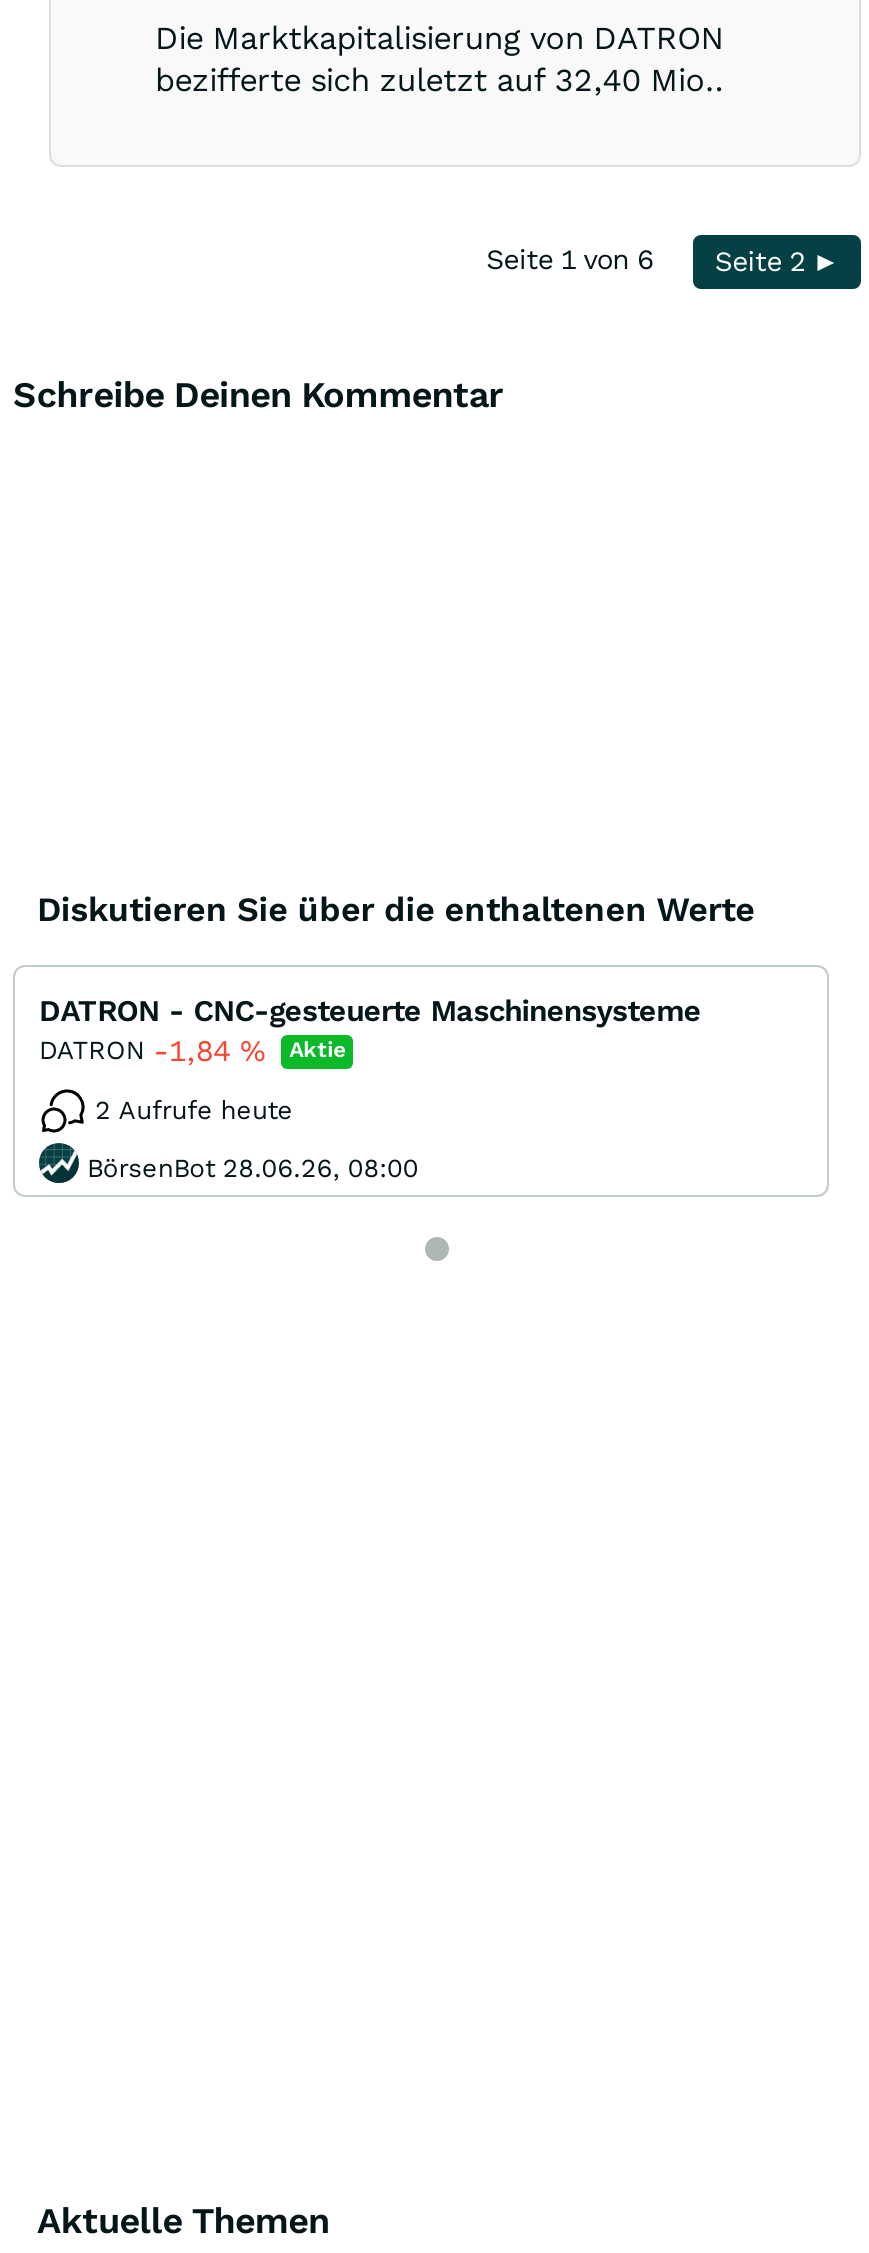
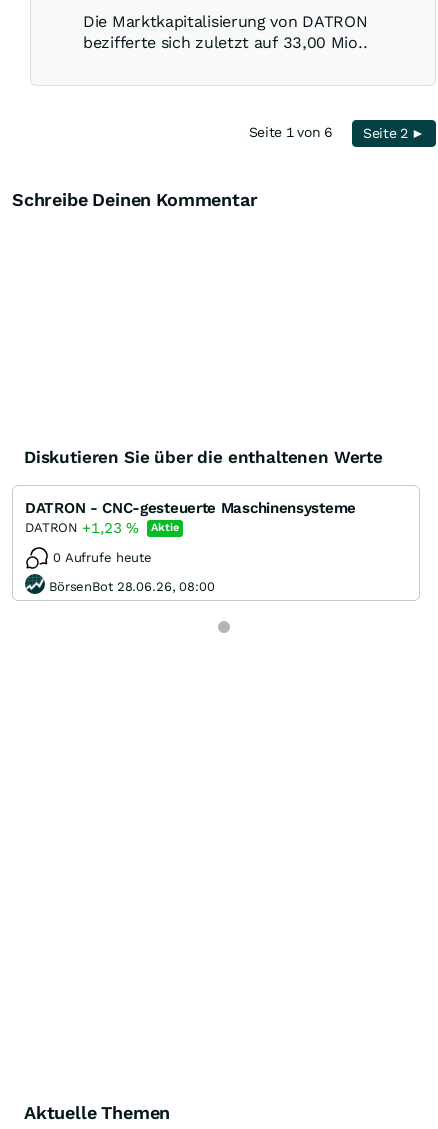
[155,61,724,99] bezifferte sich zuletzt auf 32,40 Mio.. -> [83,33,367,52] bezifferte sich zuletzt auf 33,00 Mio..
[39,1033,345,1069] DATRON -1,84% Aktie -> [25,519,179,537] DATRON +1,23% Aktie
[95,1095,293,1125] 2 Aufrufe heute -> [53,550,152,565] 0 Aufrufe heute

